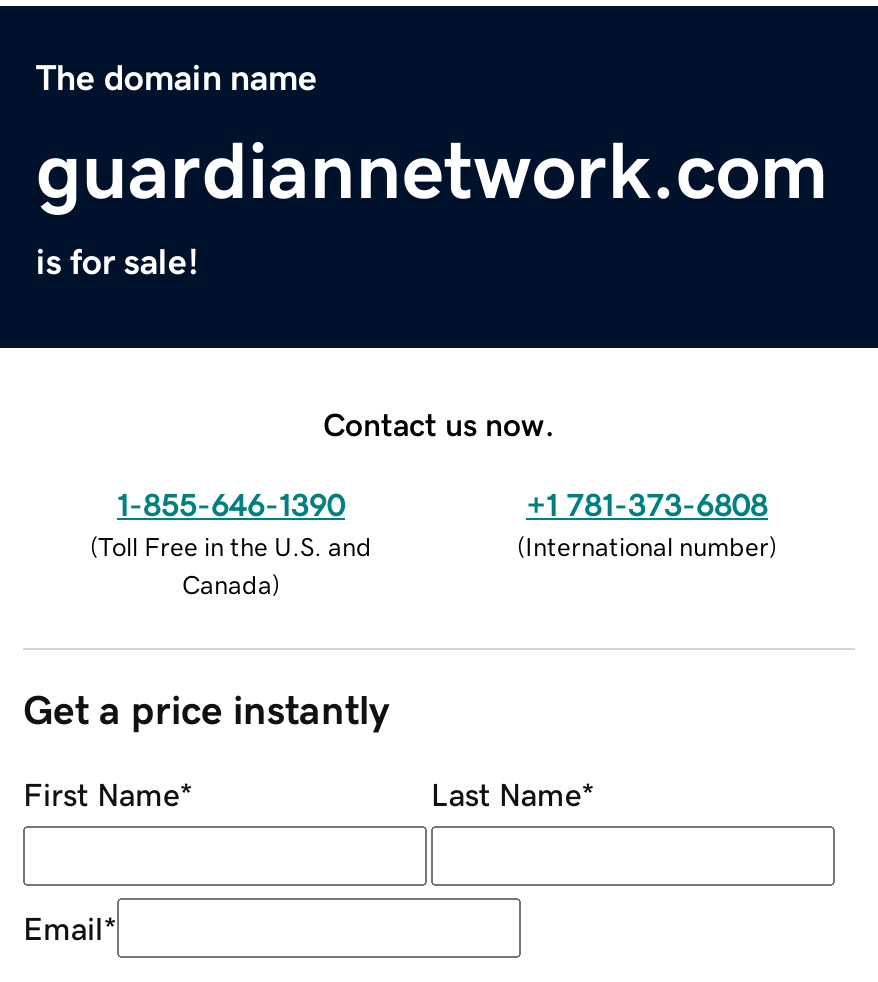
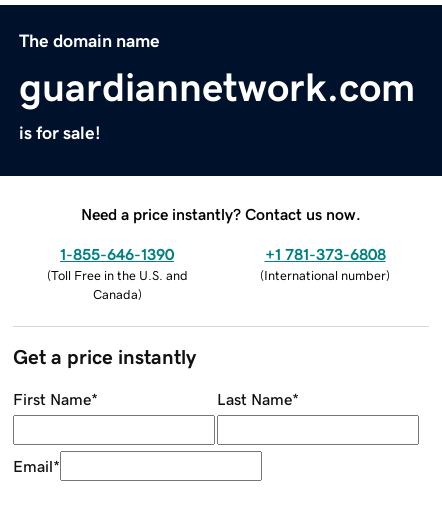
[323,407,555,439] Contact us now. -> [81,206,361,222] Need a price instantly? Contact us now.

